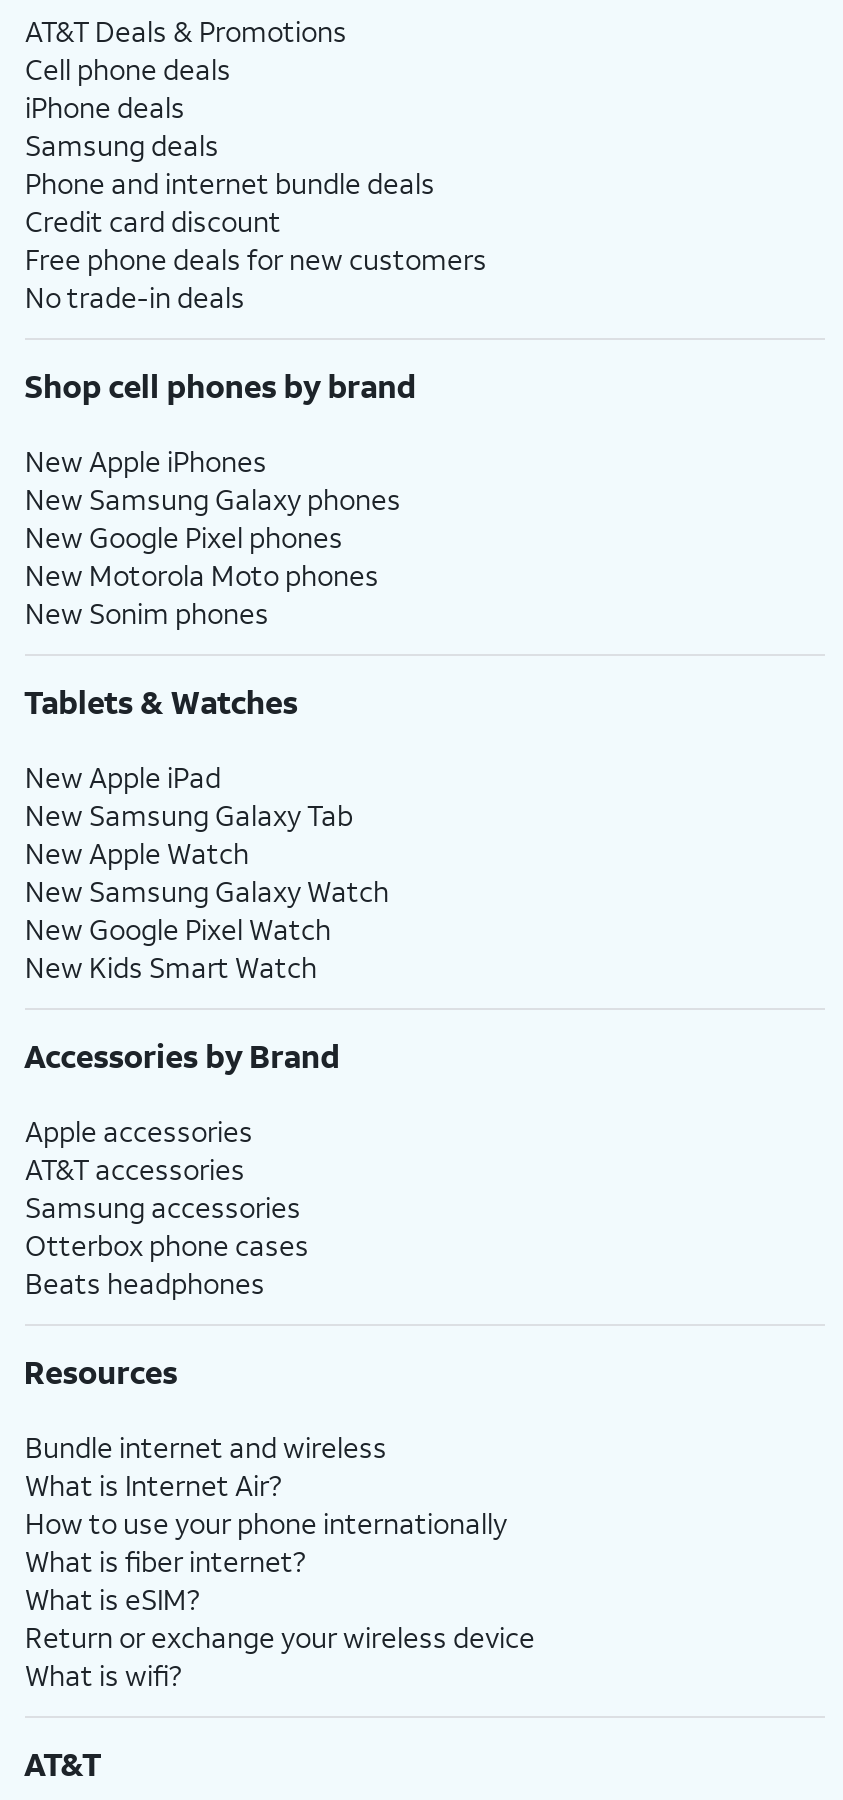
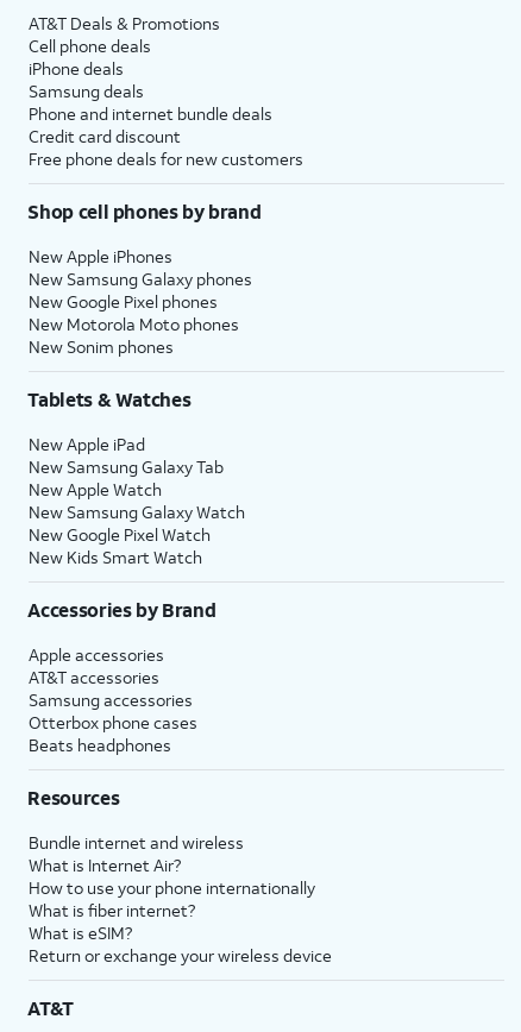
[25,278,245,316] No trade-in deals -> none
[25,1656,181,1694] What is wifi? -> none

